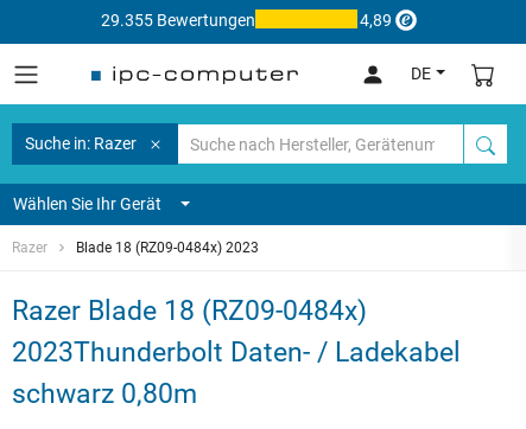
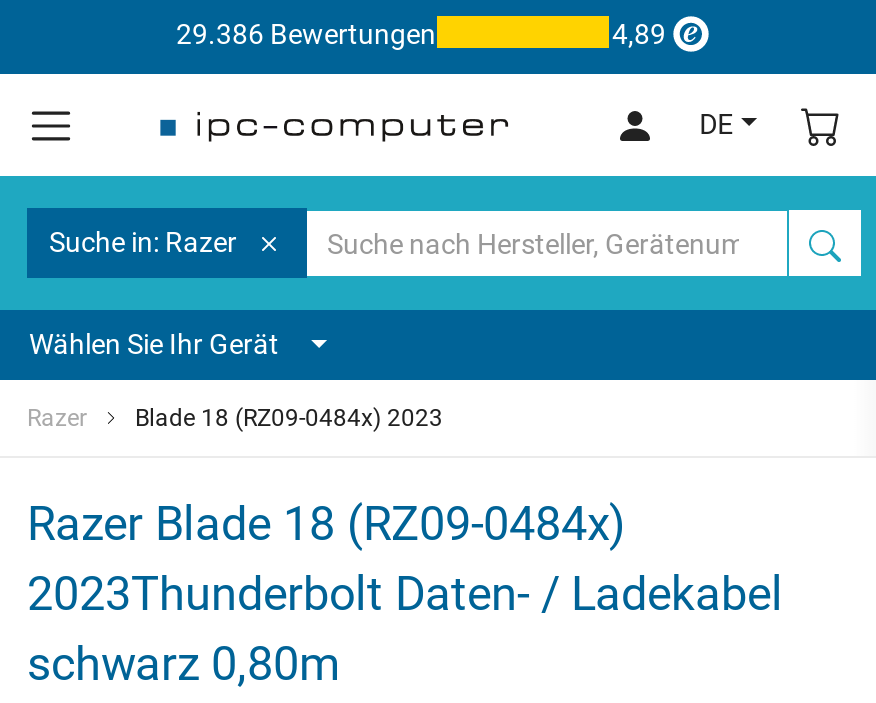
[100,10,255,29] 29.355 Bewertungen -> [176,17,436,49] 29.386 Bewertungen

